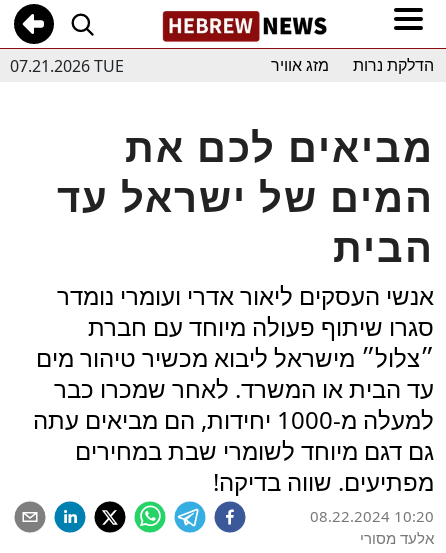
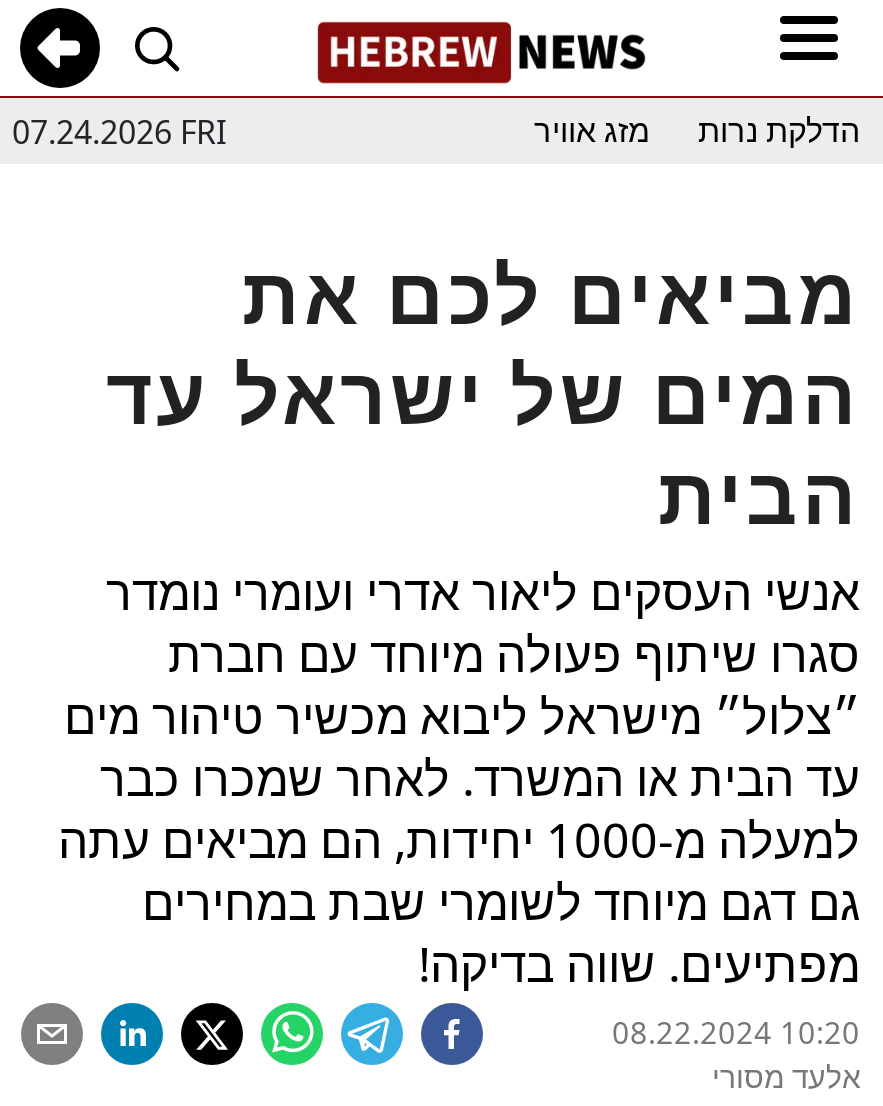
[10,54,124,76] 07.21.2026 TUE -> [12,109,226,153] 07.24.2026 FRI

